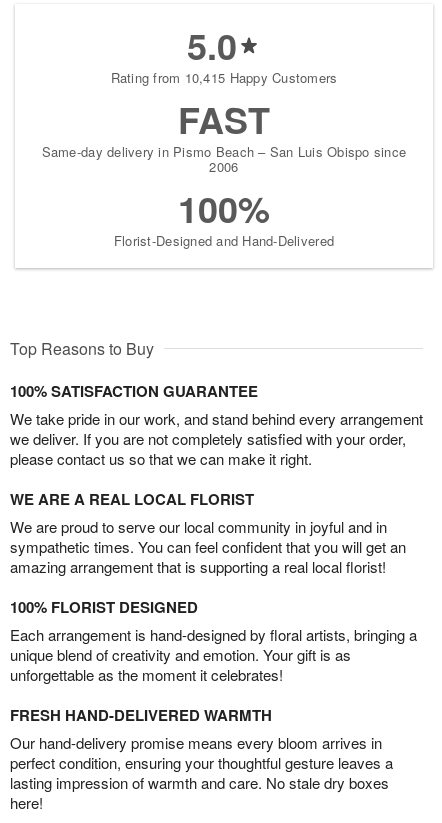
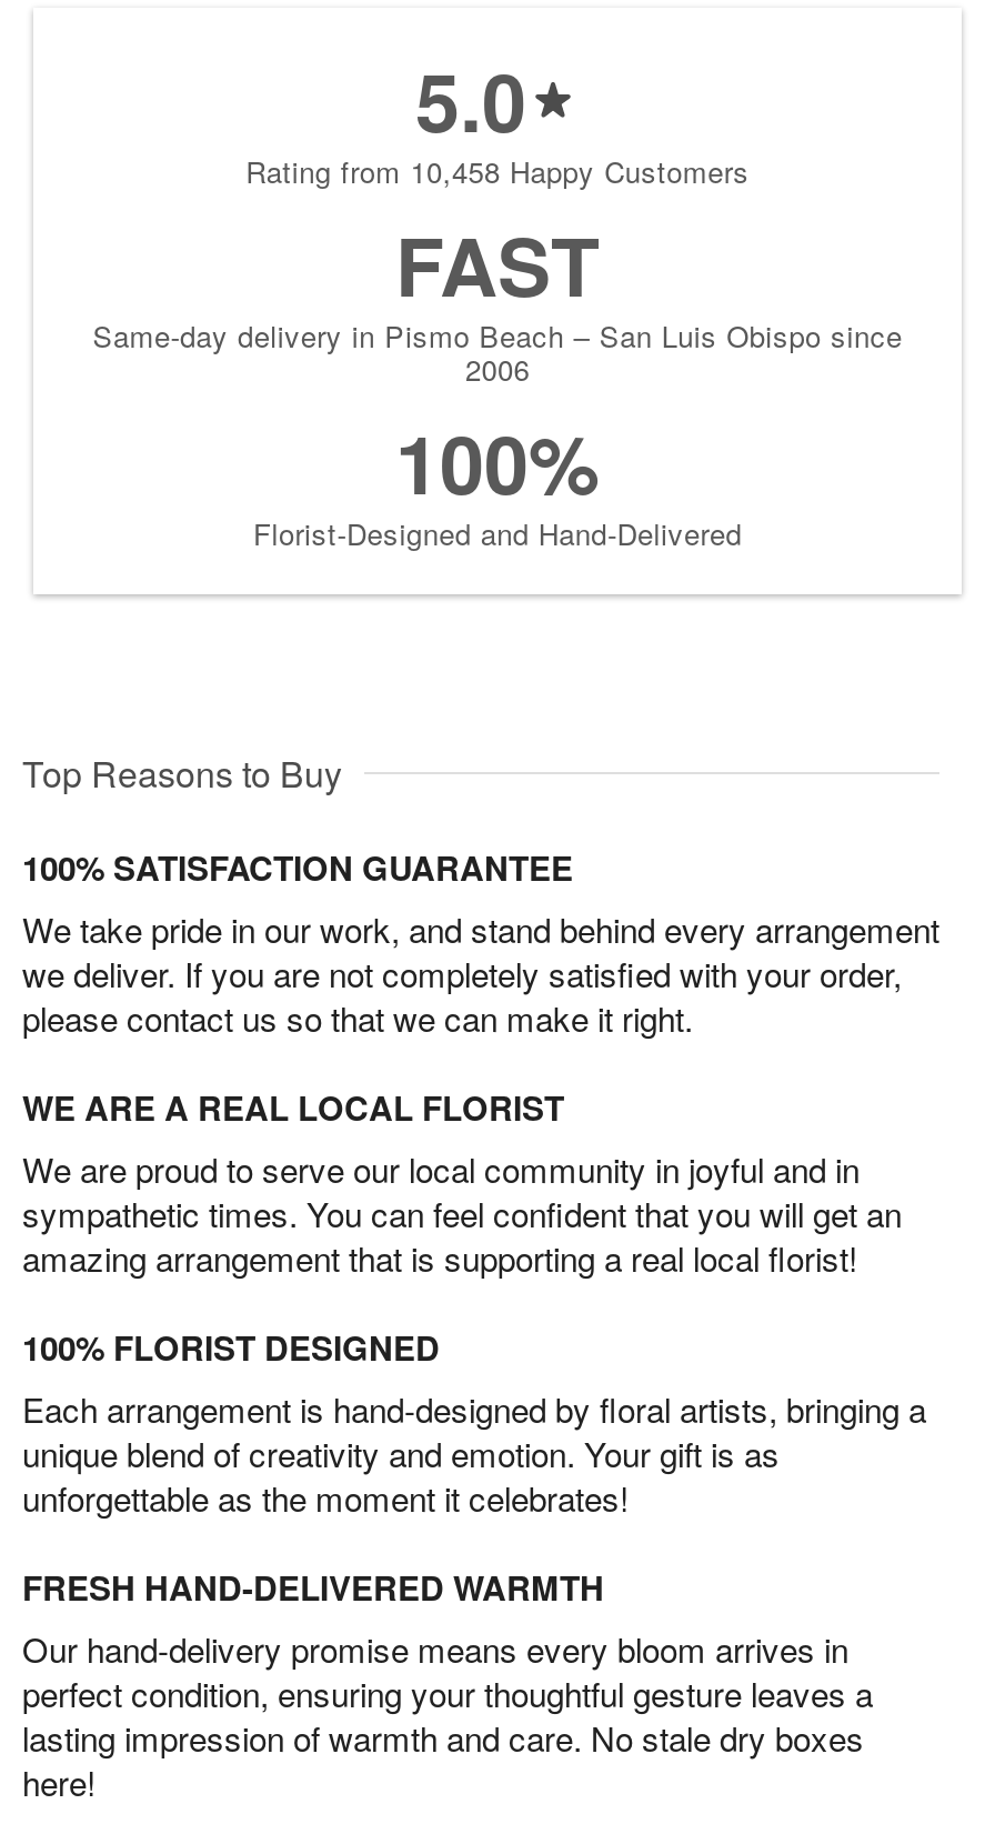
[111,68,337,87] Rating from 10,415 Happy Customers -> [246,151,749,193] Rating from 10,458 Happy Customers

